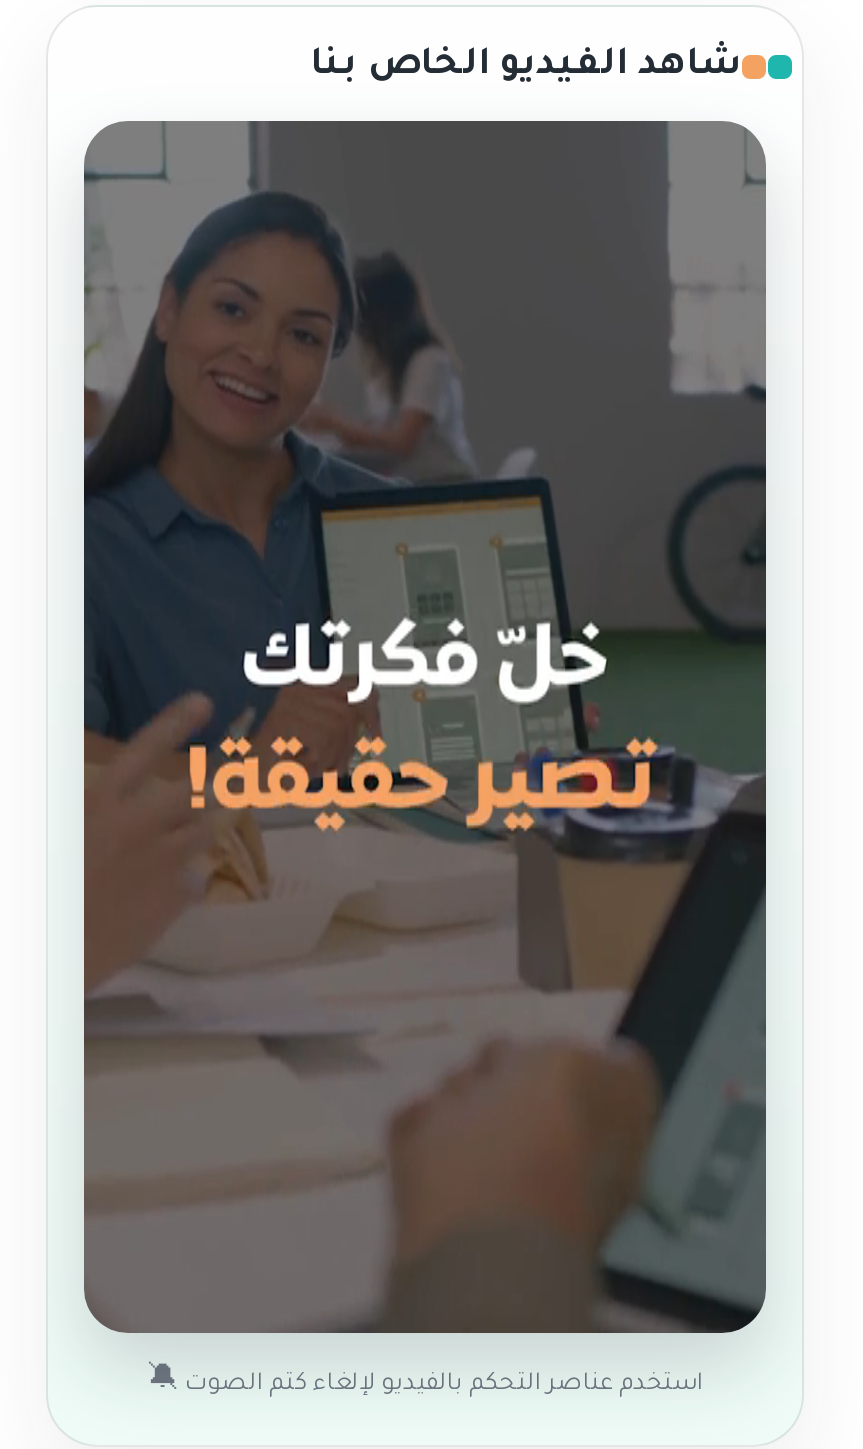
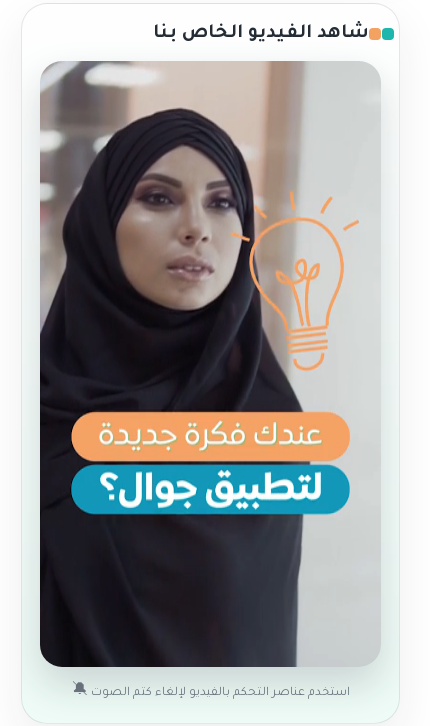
[82,119,768,1335] [image] -> [40,61,381,667] [image]

